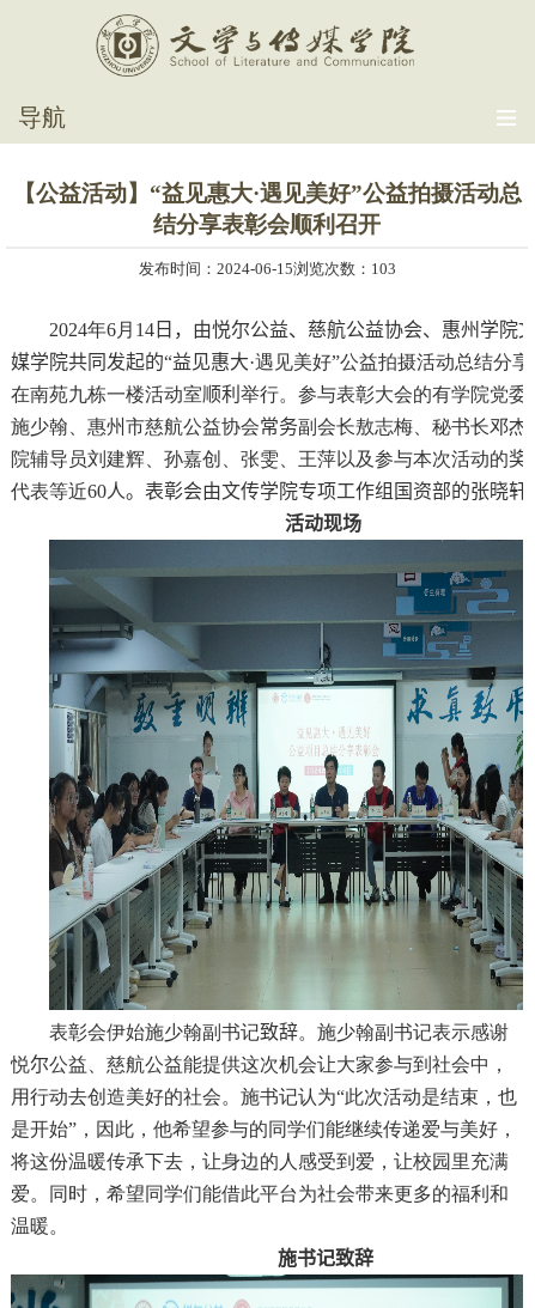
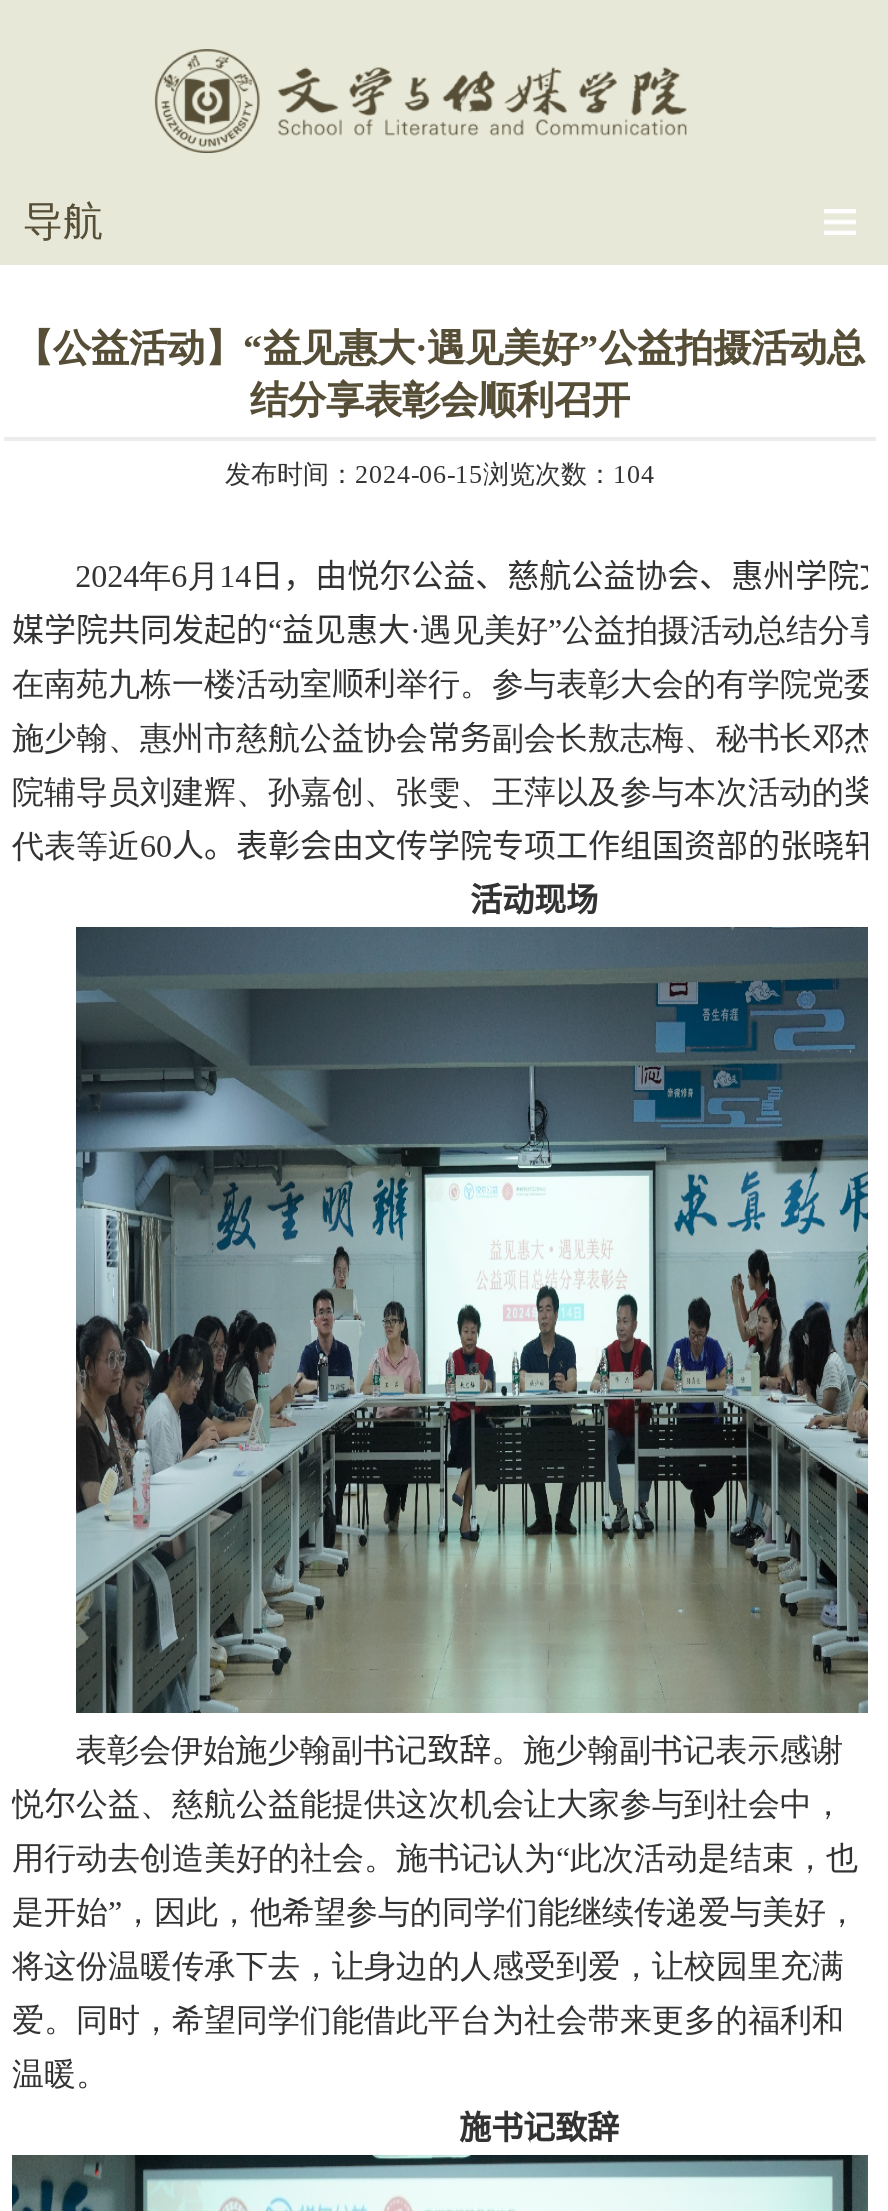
[138,260,396,278] 发布时间：2024-06-15浏览次数：103 -> [225,459,655,489] 发布时间：2024-06-15浏览次数：104

